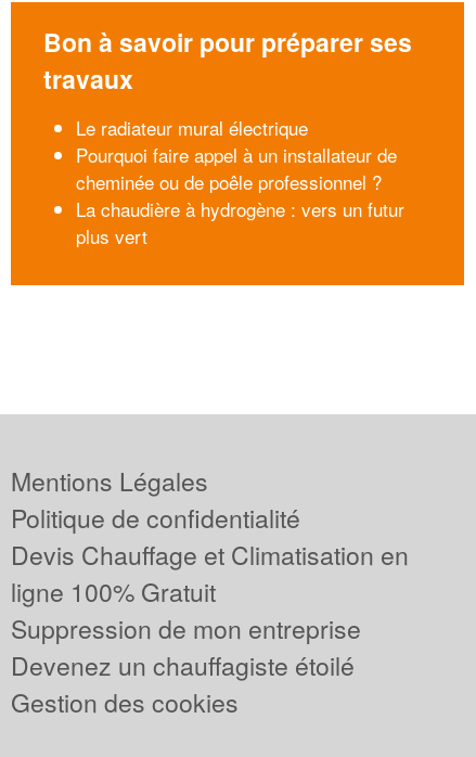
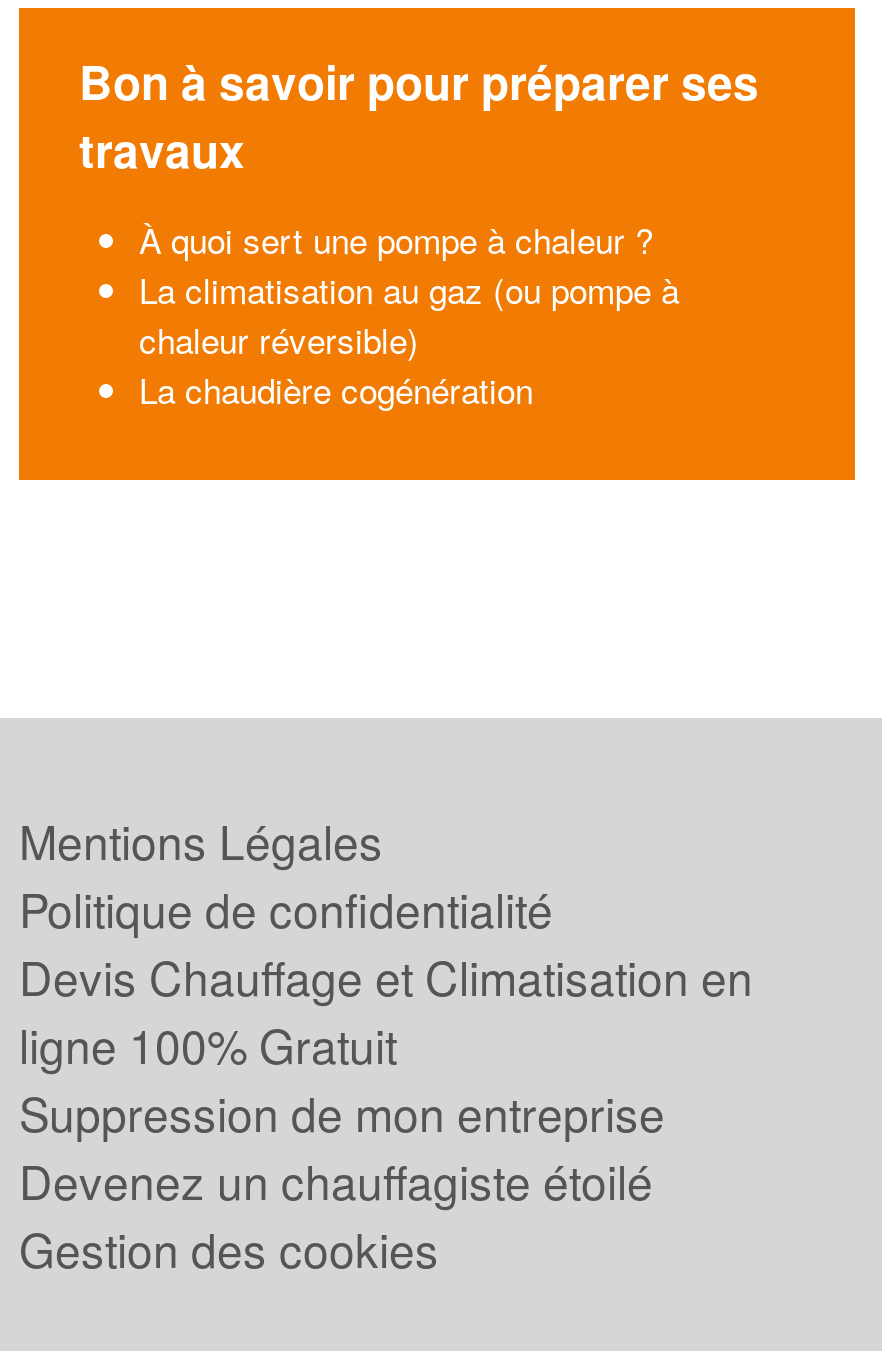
[76,114,404,249] Le radiateur mural électrique | Pourquoi faire appel à un installateur de | cheminée ou de poêle professionnel ? | La chaudière à hydrogène : vers un futur | plus vert -> [139,214,679,414] À quoi sert une pompe à chaleur ? | La climatisation au gaz (ou pompe à | chaleur réversible) | La chaudière cogénération

